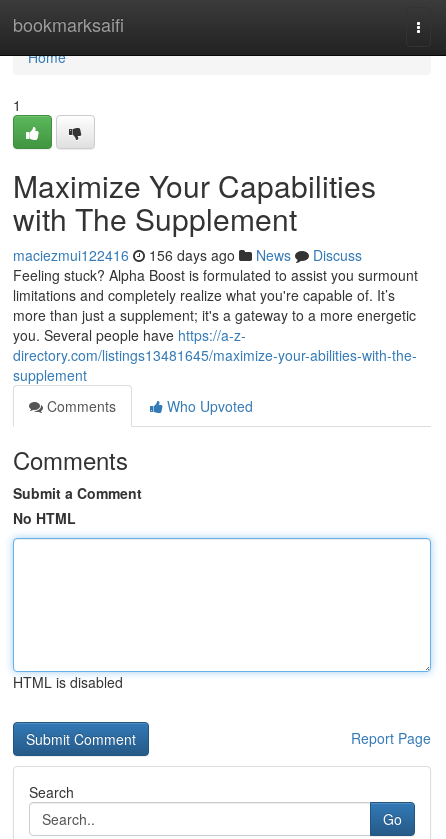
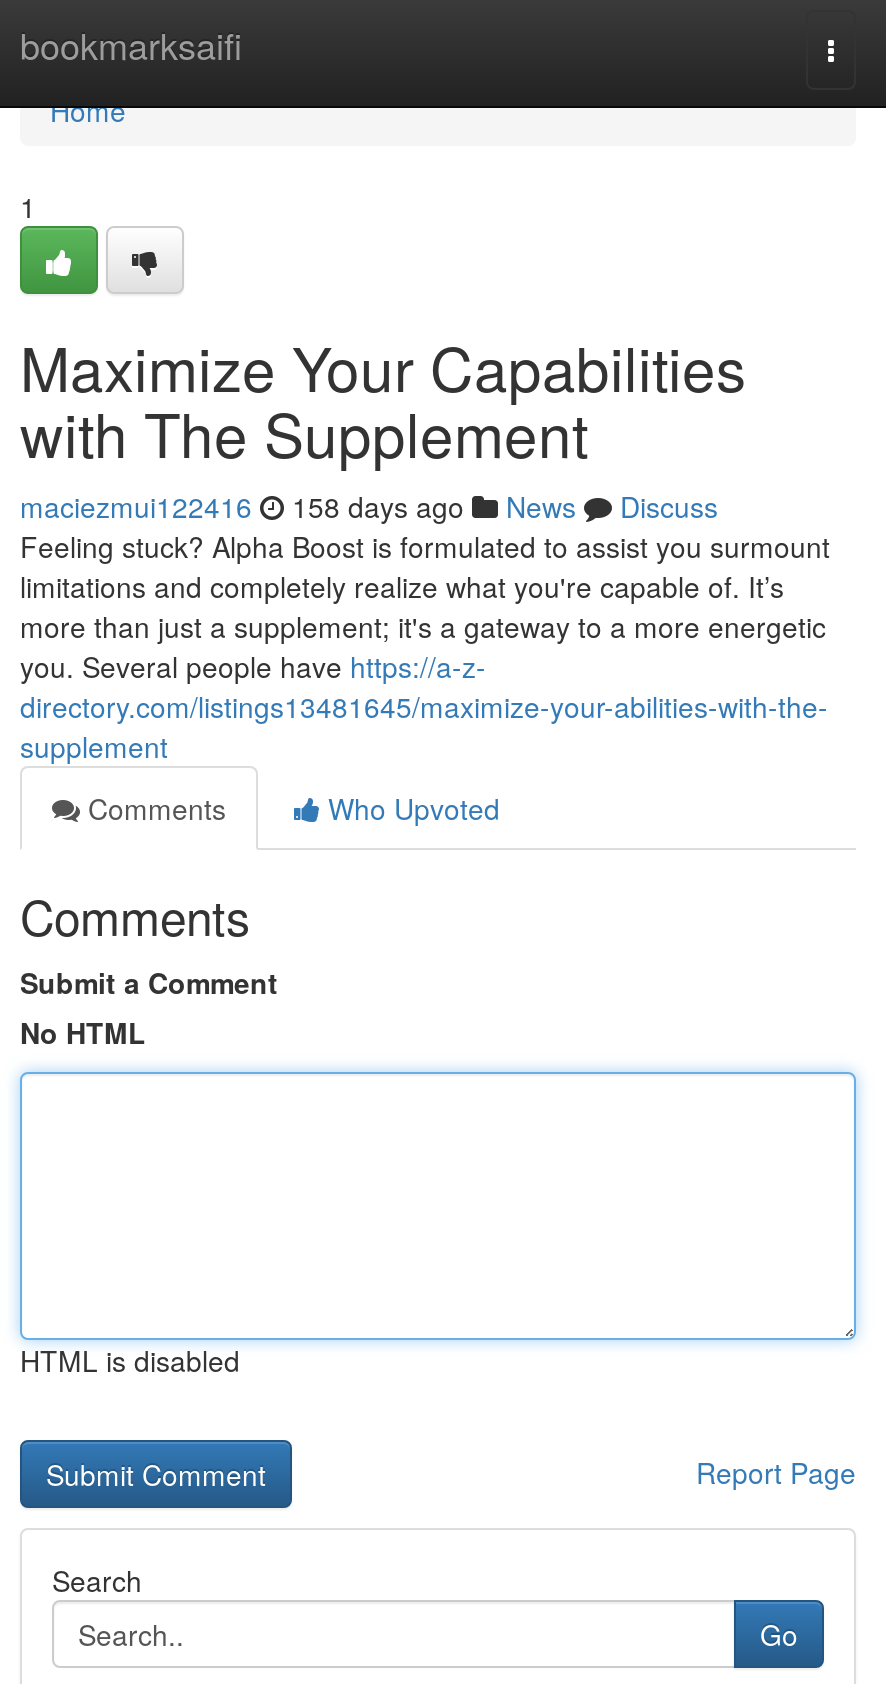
[13,245,362,265] maciezmui122416 156 days ago News Discuss -> [20,486,718,526] maciezmui122416 158 days ago News Discuss

